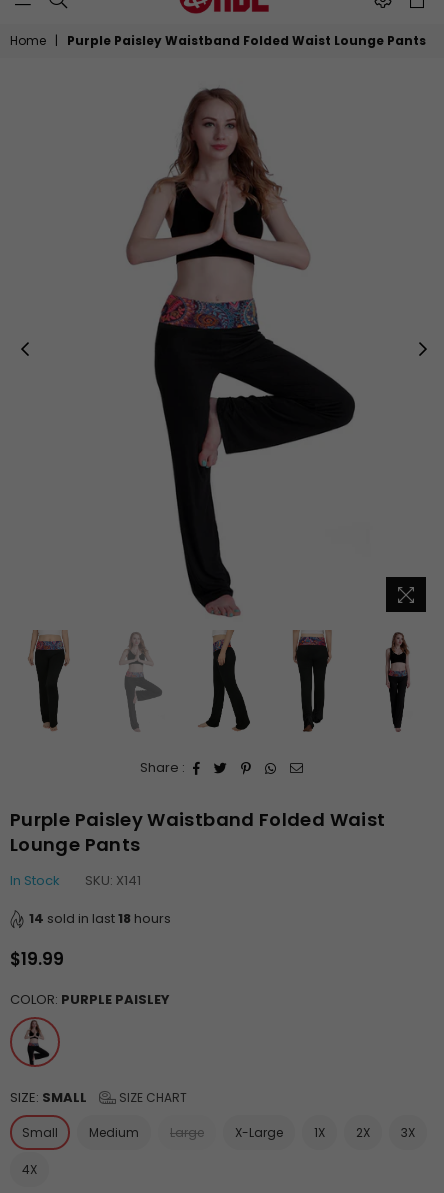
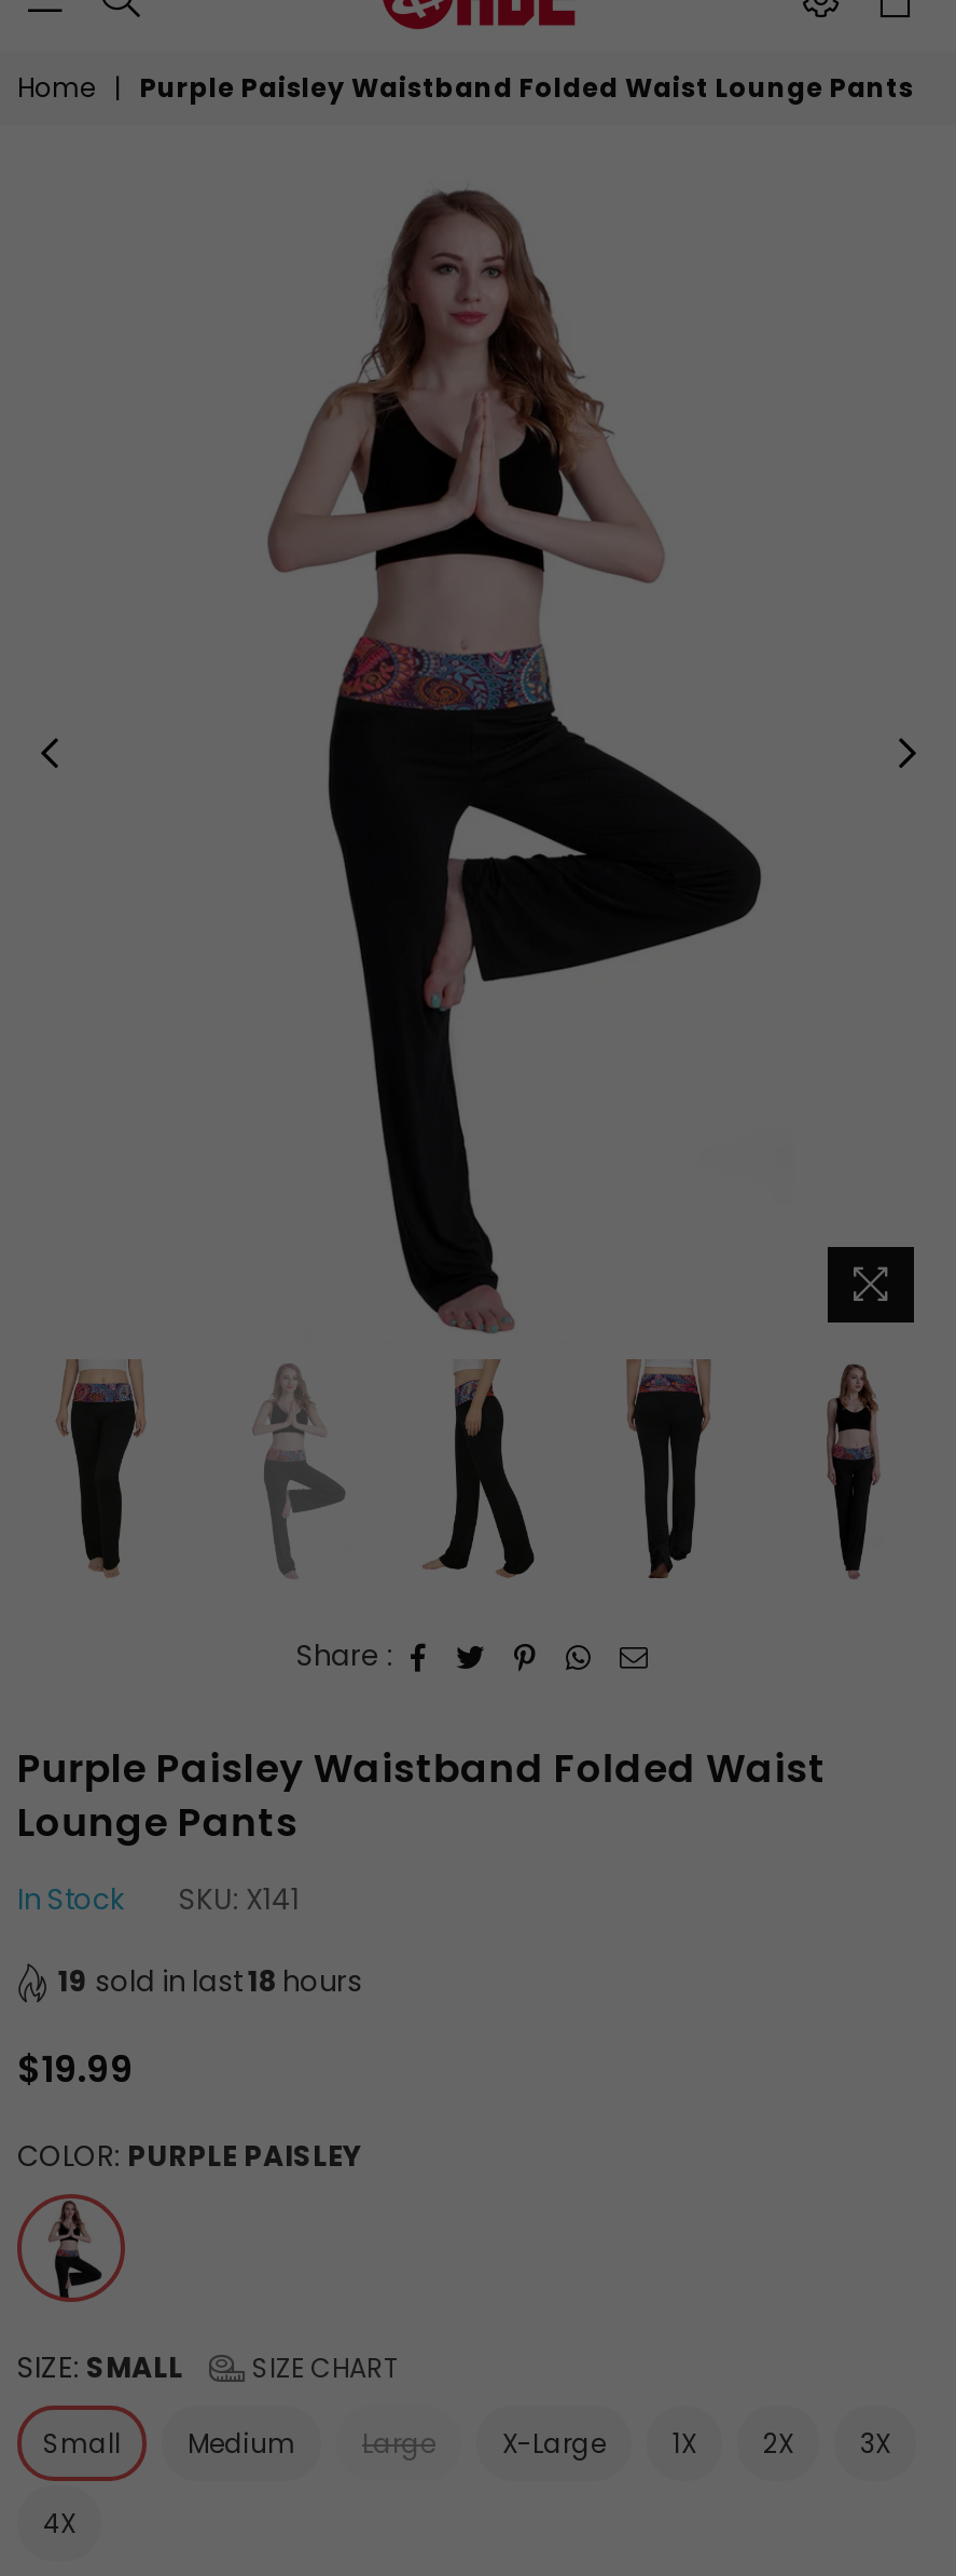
[29,909,171,928] 14 sold in last18 hours -> [58,1961,362,2002] 19 sold in last18 hours

